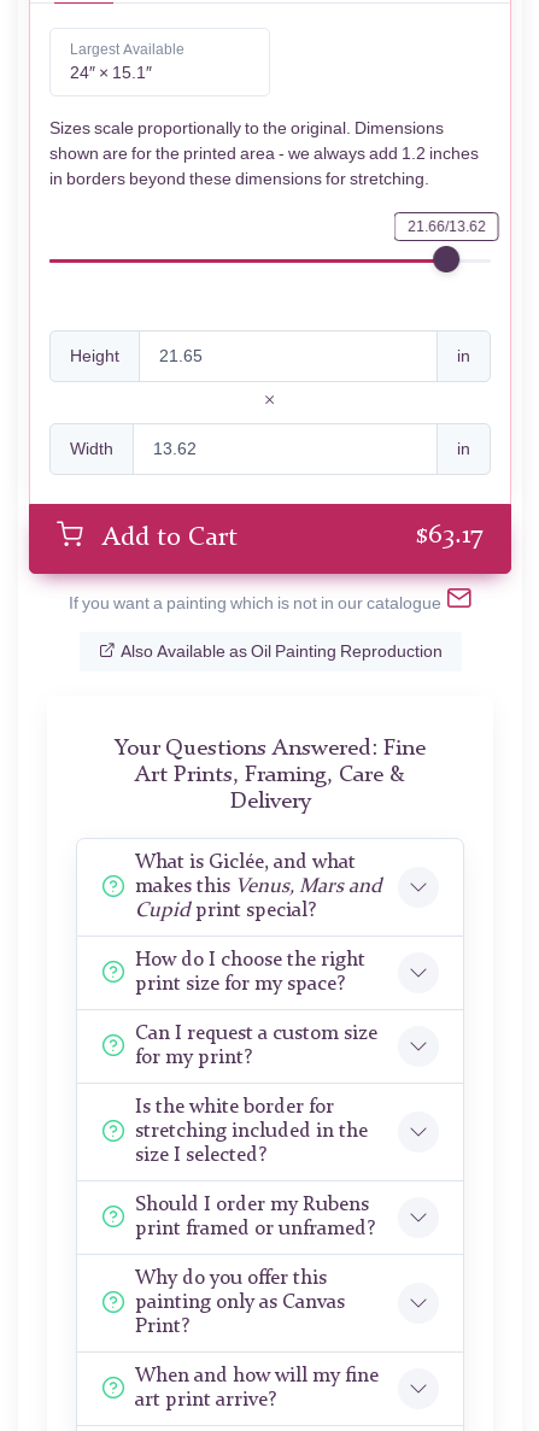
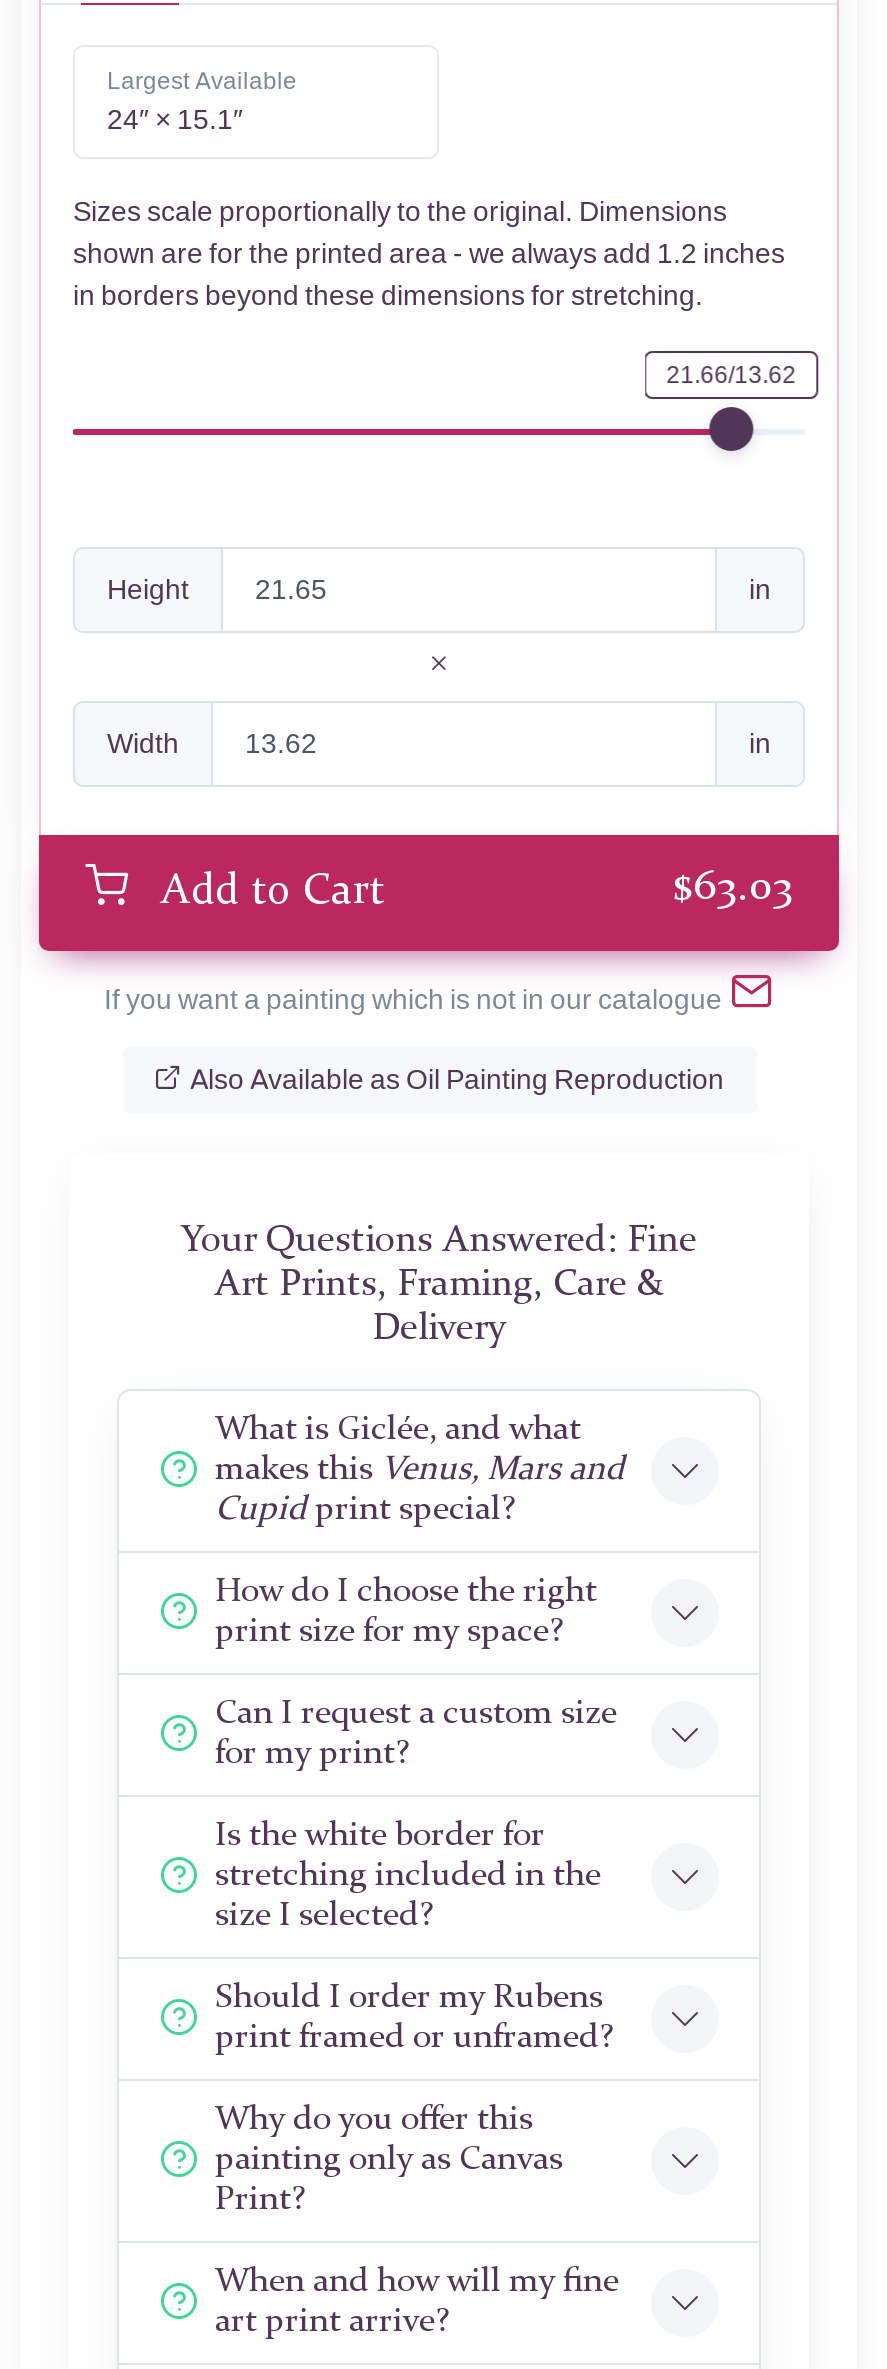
[416,524,484,549] $63.17 -> [673,868,793,910] $63.03

